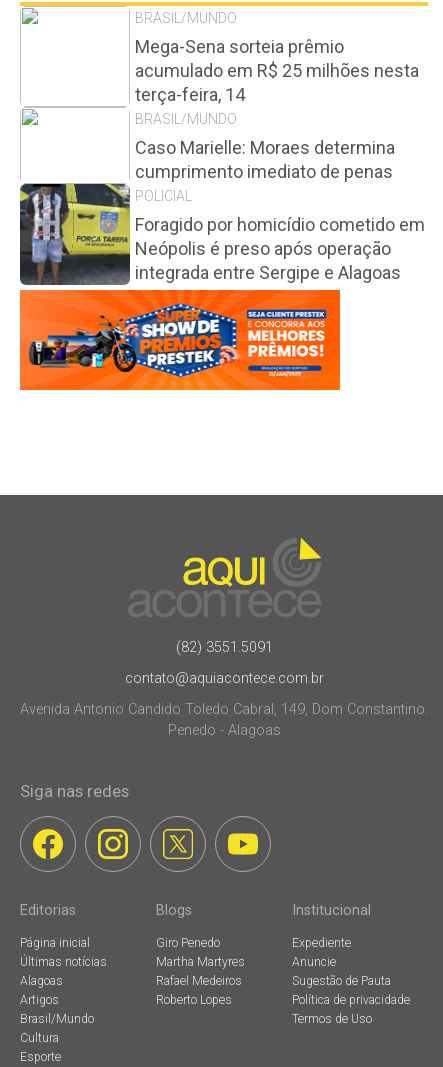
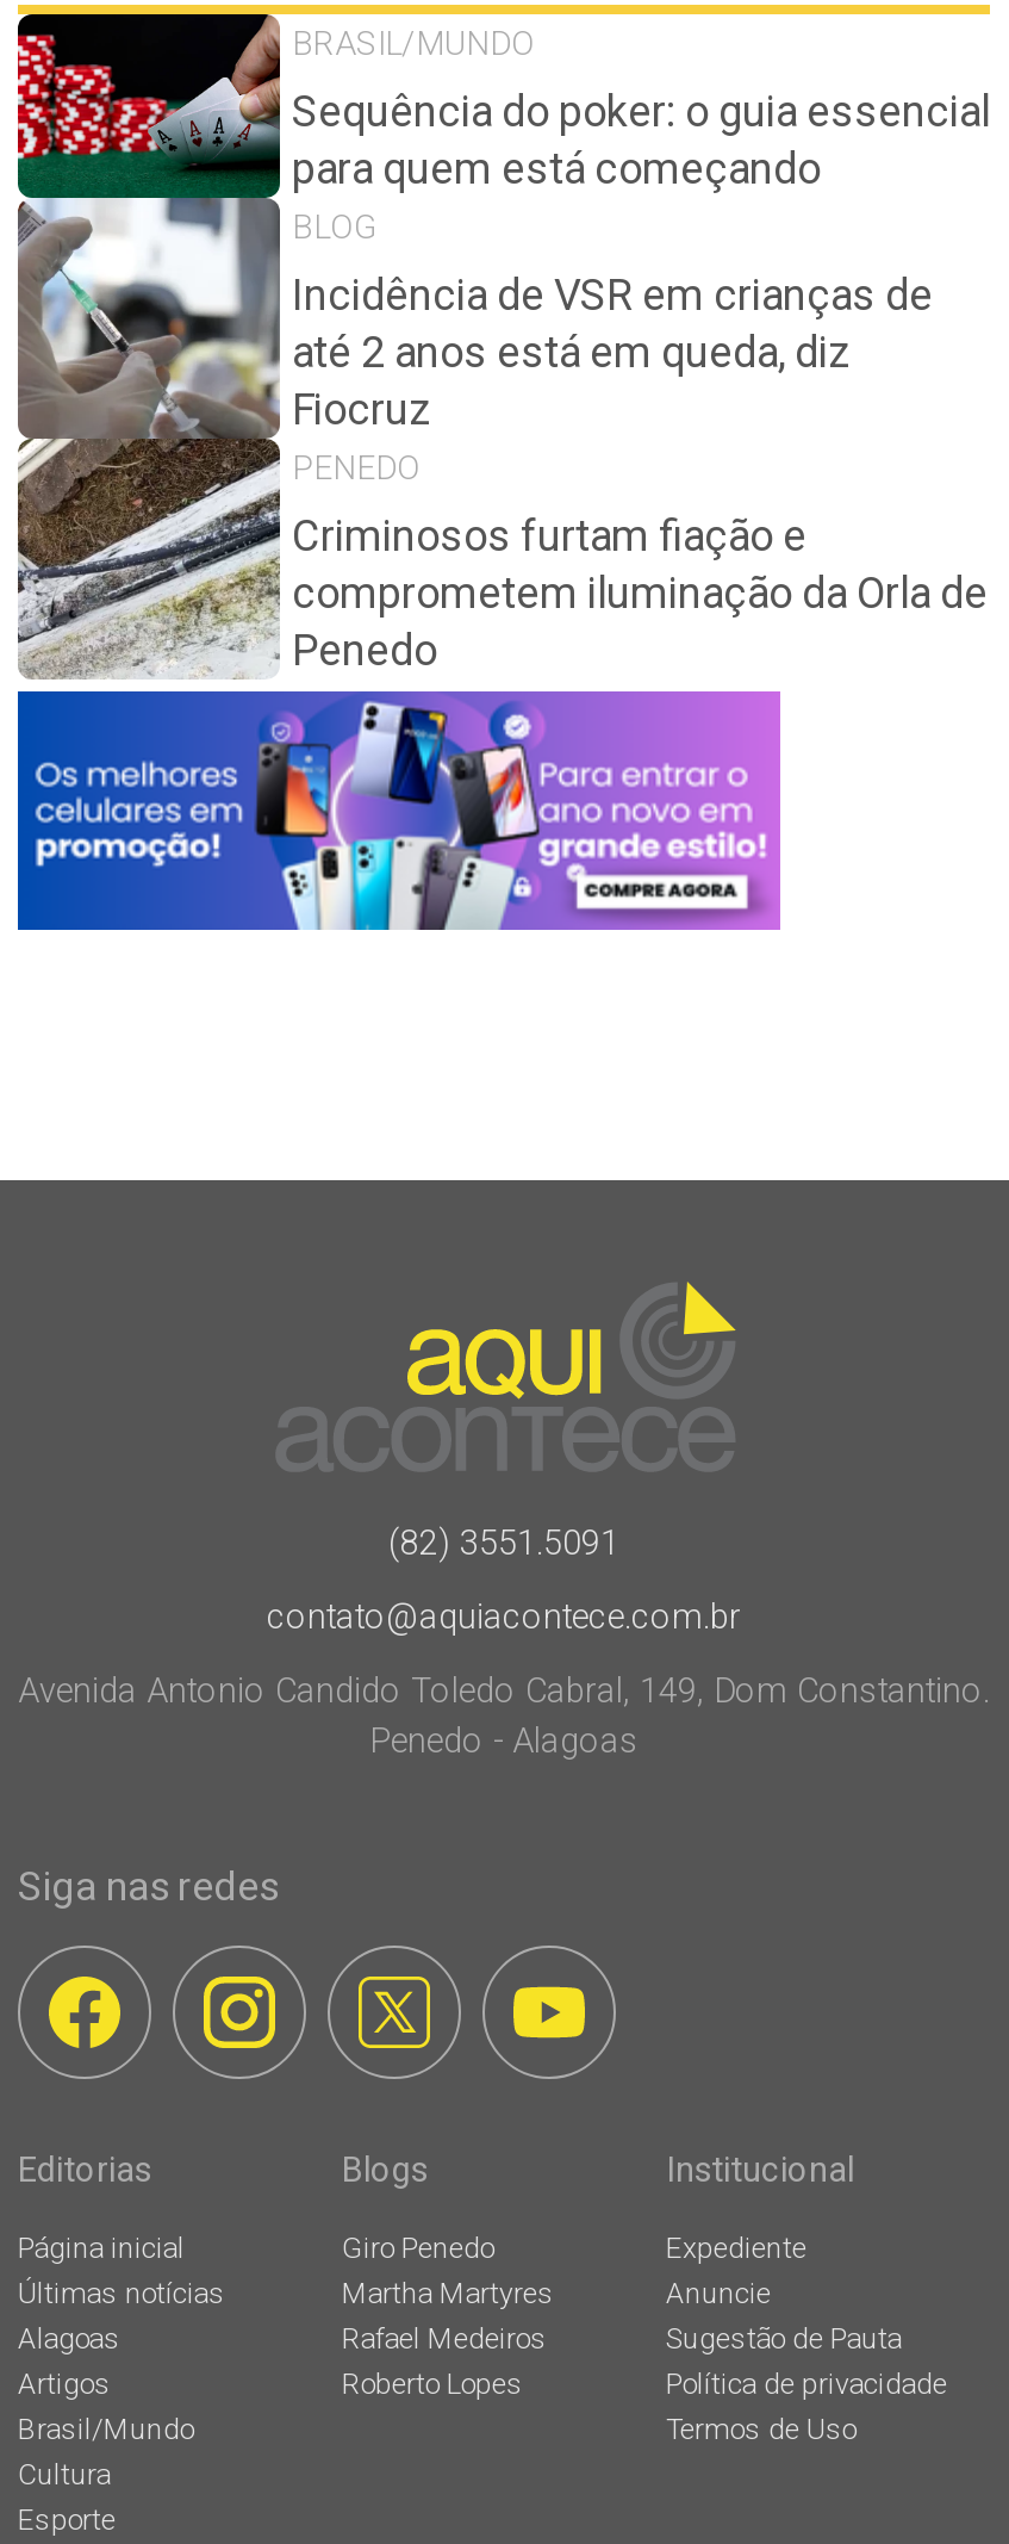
[19,5,419,391] [image] | Mega-Sena sorteia prêmio | acumulado em R$ 25 milhões nesta | terça-feira, 14 | BRASIL/MUNDO -> [15,12,990,932] [image] | Sequência do poker: o guia essencial | para quem está começando | BLOG
[135,137,395,204] Caso Marielle: Moraes determina | cumprimento imediato de penas | POLICIAL -> [292,269,933,486] Incidência de VSR em crianças de | até 2 anos está em queda, diz | Fiocruz | PENEDO
[135,214,425,283] Foragido por homicídio cometido em | Neópolis é preso após operação | integrada entre Sergipe e Alagoas -> [292,510,988,675] Criminosos furtam fiação e | comprometem iluminação da Orla de | Penedo

